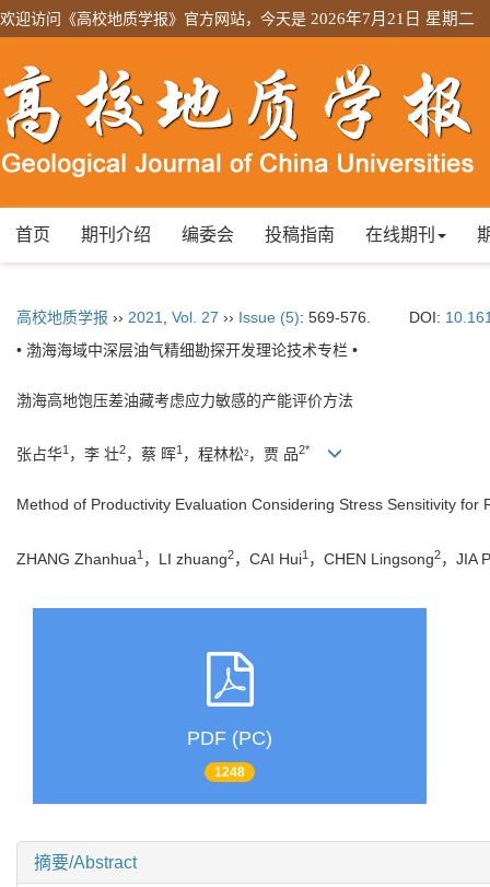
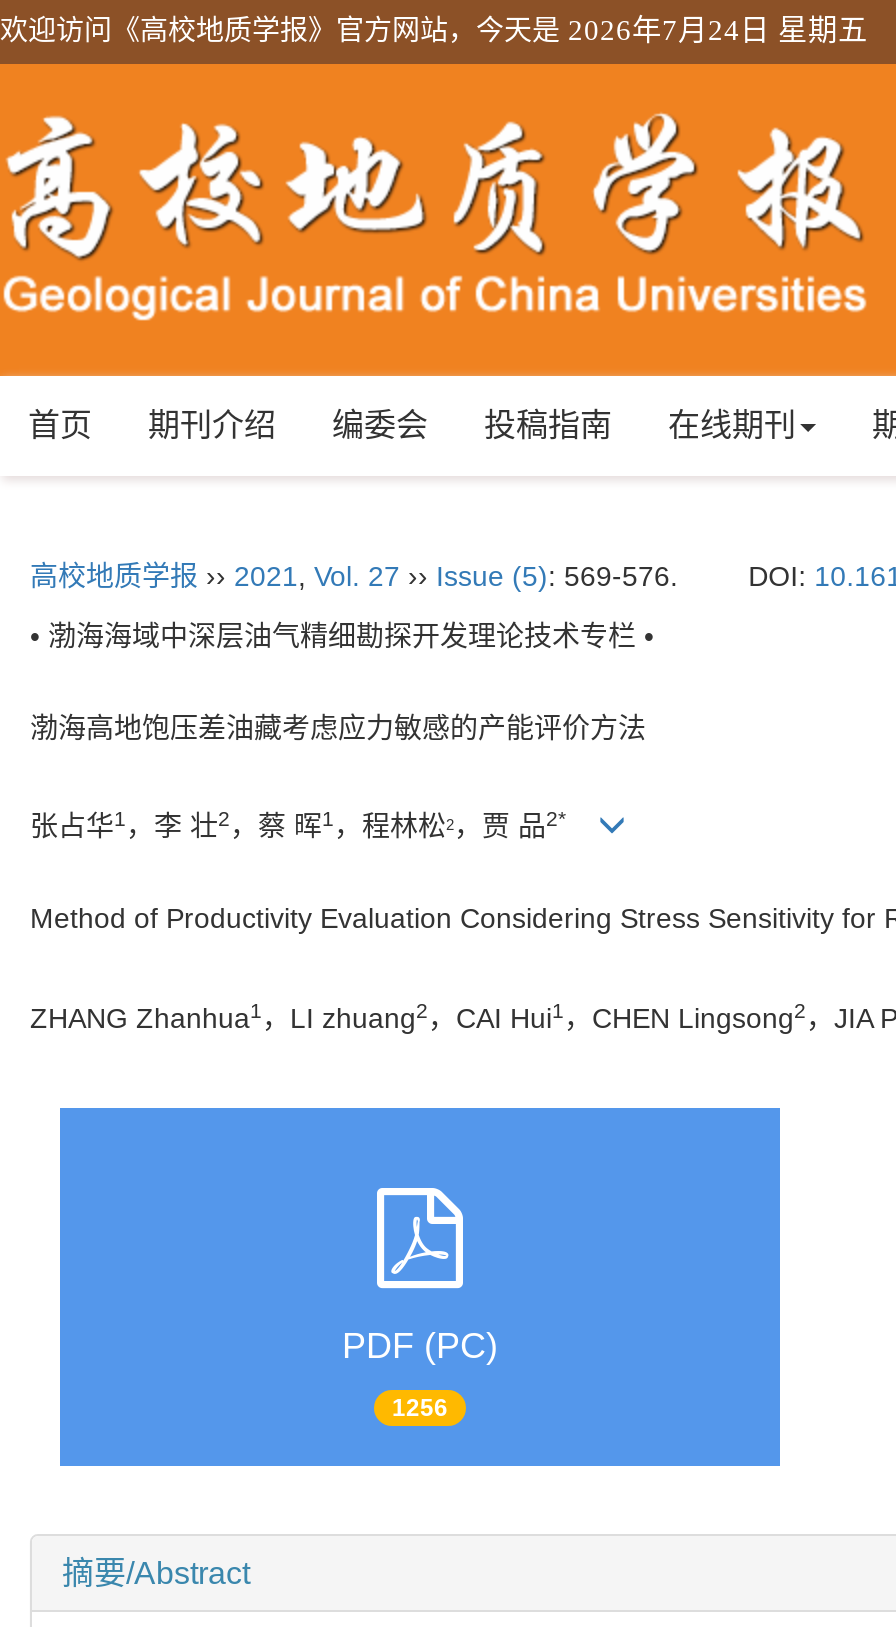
[0,10,475,27] 欢迎访问《高校地质学报》官方网站，今天是2026年7月21日 星期二 -> [0,14,868,46] 欢迎访问《高校地质学报》官方网站，今天是2026年7月24日 星期五
[214,765,245,780] 1248 -> [392,1394,448,1422] 1256

